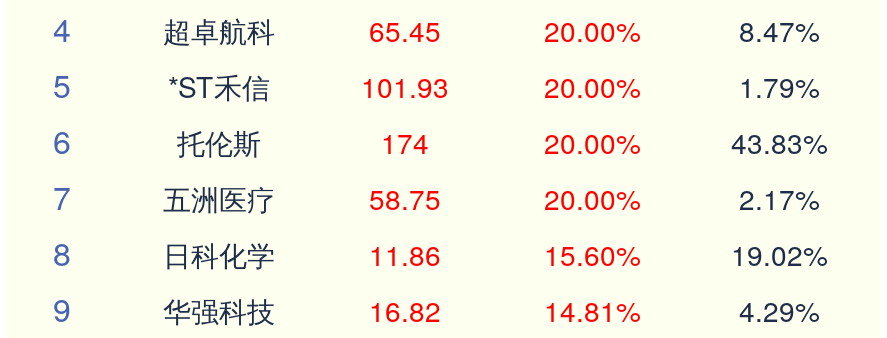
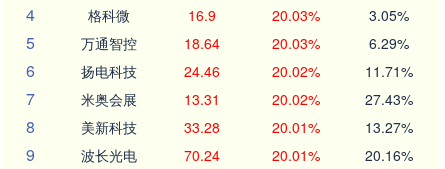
[163,10,819,50] 超卓航科 | 65.45 | 20.00% | 8.47% -> [88,5,409,25] 格科微 | 16.9 | 20.03% | 3.05%
[168,66,819,106] *ST禾信 | 101.93 | 20.00% | 1.79% -> [81,33,409,53] 万通智控 | 18.64 | 20.03% | 6.29%
[177,122,827,162] 托伦斯 | 174 | 20.00% | 43.83% -> [81,61,413,81] 扬电科技 | 24.46 | 20.02% | 11.71%
[163,178,819,218] 五洲医疗 | 58.75 | 20.00% | 2.17% -> [81,89,413,109] 米奥会展 | 13.31 | 20.02% | 27.43%
[163,234,827,274] 日科化学 | 11.86 | 15.60% | 19.02% -> [81,117,413,137] 美新科技 | 33.28 | 20.01% | 13.27%
[163,290,819,330] 华强科技 | 16.82 | 14.81% | 4.29% -> [81,145,413,165] 波长光电 | 70.24 | 20.01% | 20.16%

